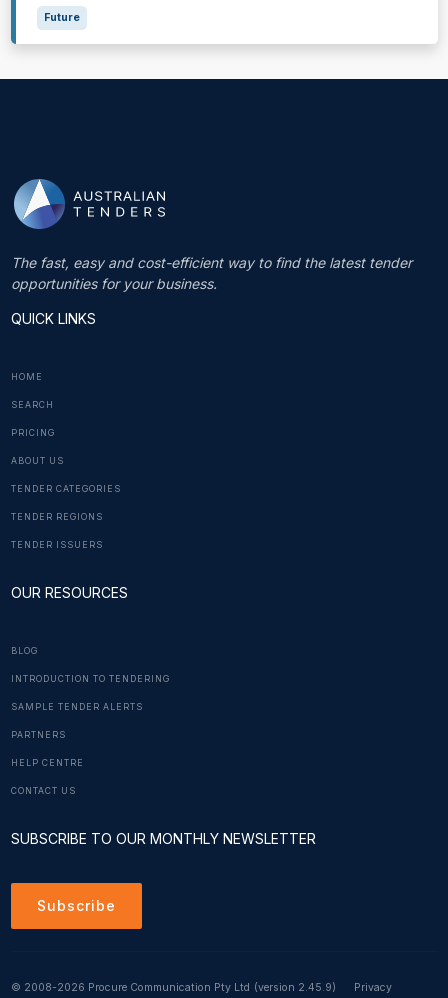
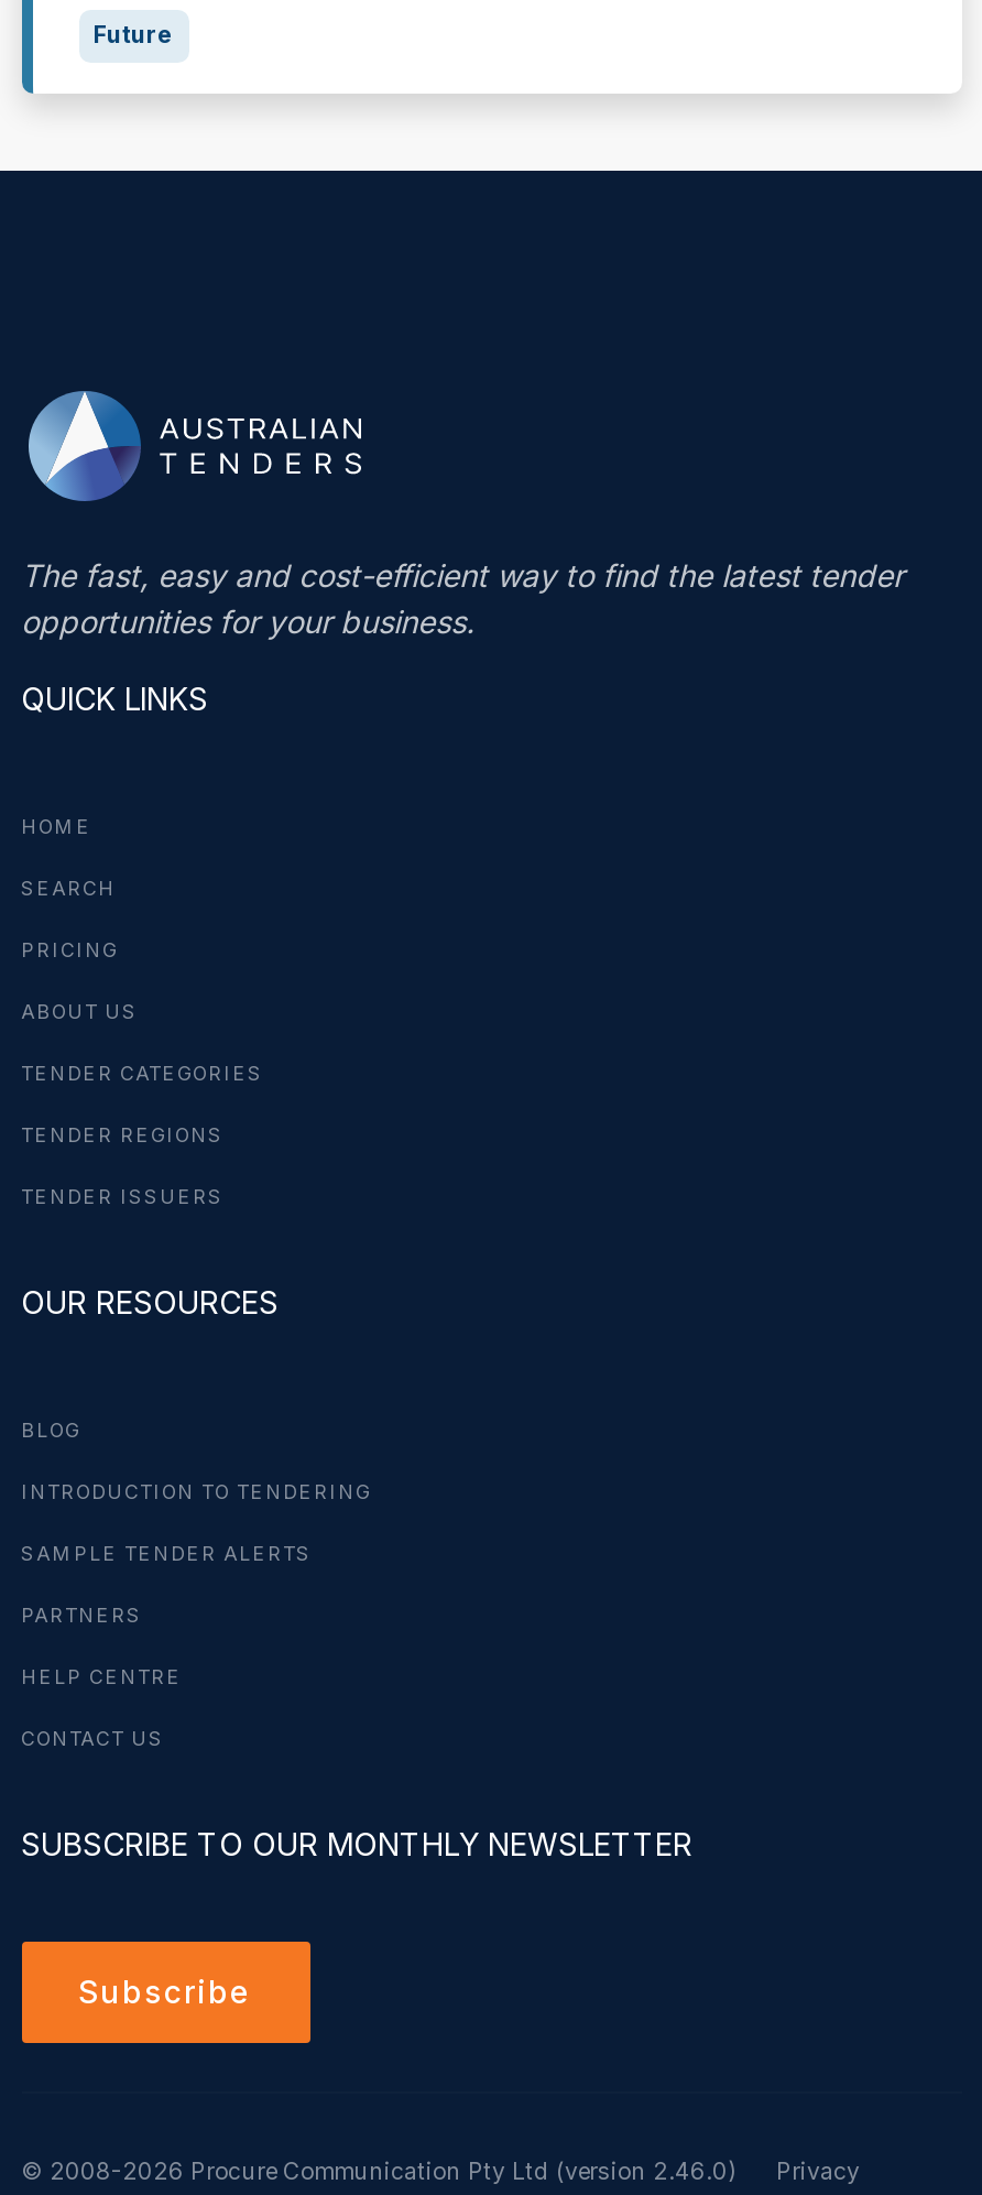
[10,981,335,994] © 2008-2026 Procure Communication Pty Ltd (version 2.45.9) -> [21,2158,736,2187] © 2008-2026 Procure Communication Pty Ltd (version 2.46.0)

